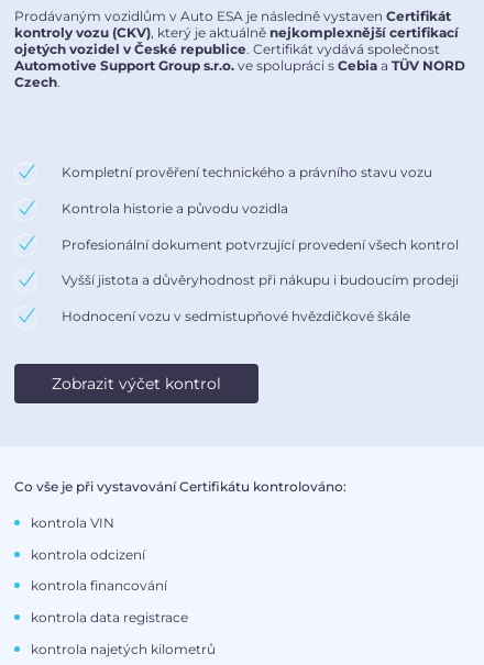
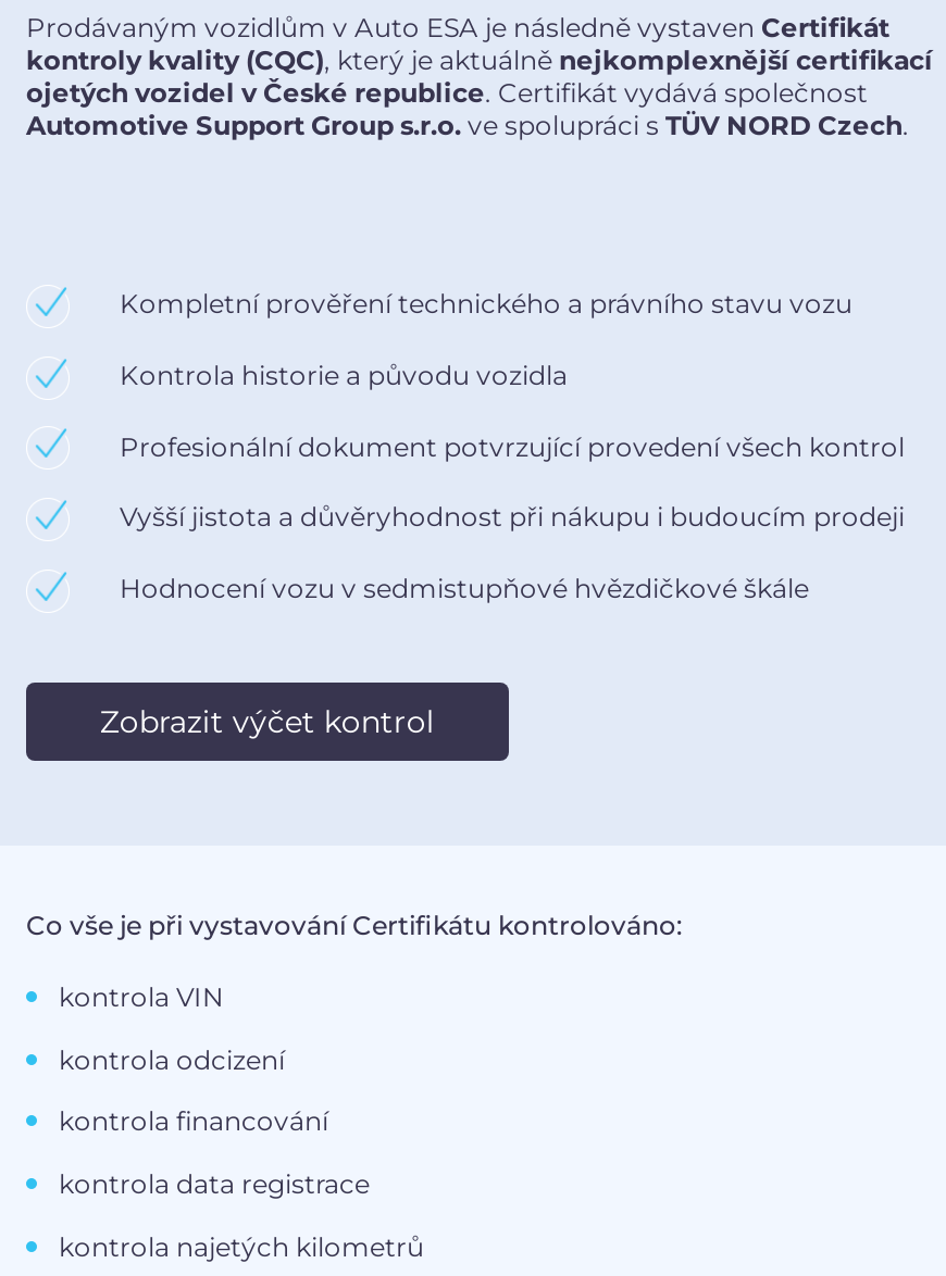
[14,25,459,41] kontroly vozu (CKV), který je aktuálně nejkomplexnější certifikací -> [26,44,933,77] kontroly kvality (CQC), který je aktuálně nejkomplexnější certifikací
[14,58,465,91] Automotive Support Group s.r.o. ve spolupráci s Cebia a TÜV NORD | Czech. -> [26,110,909,142] Automotive Support Group s.r.o. ve spolupráci s TÜV NORD Czech.

